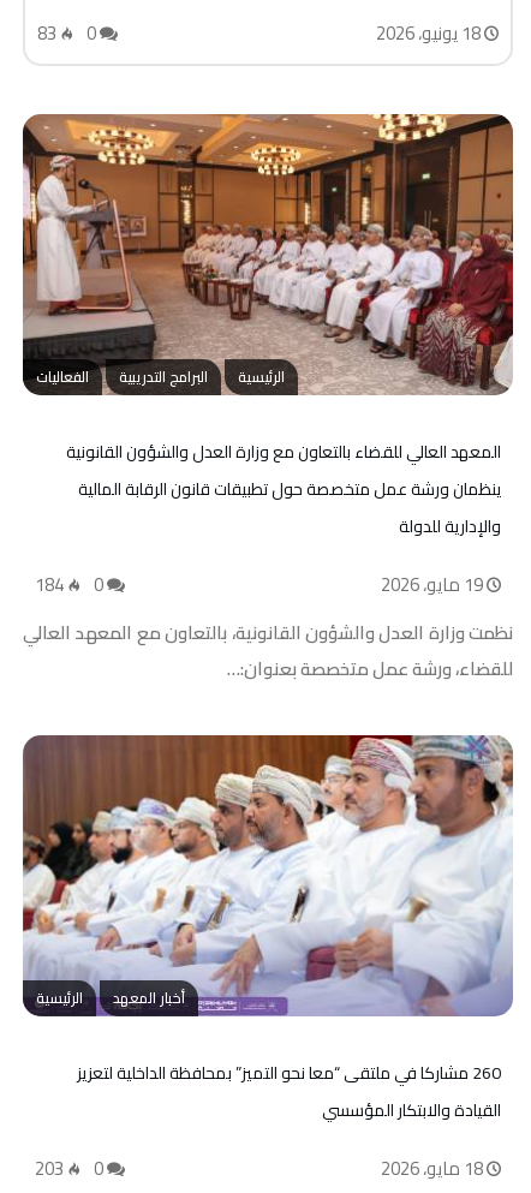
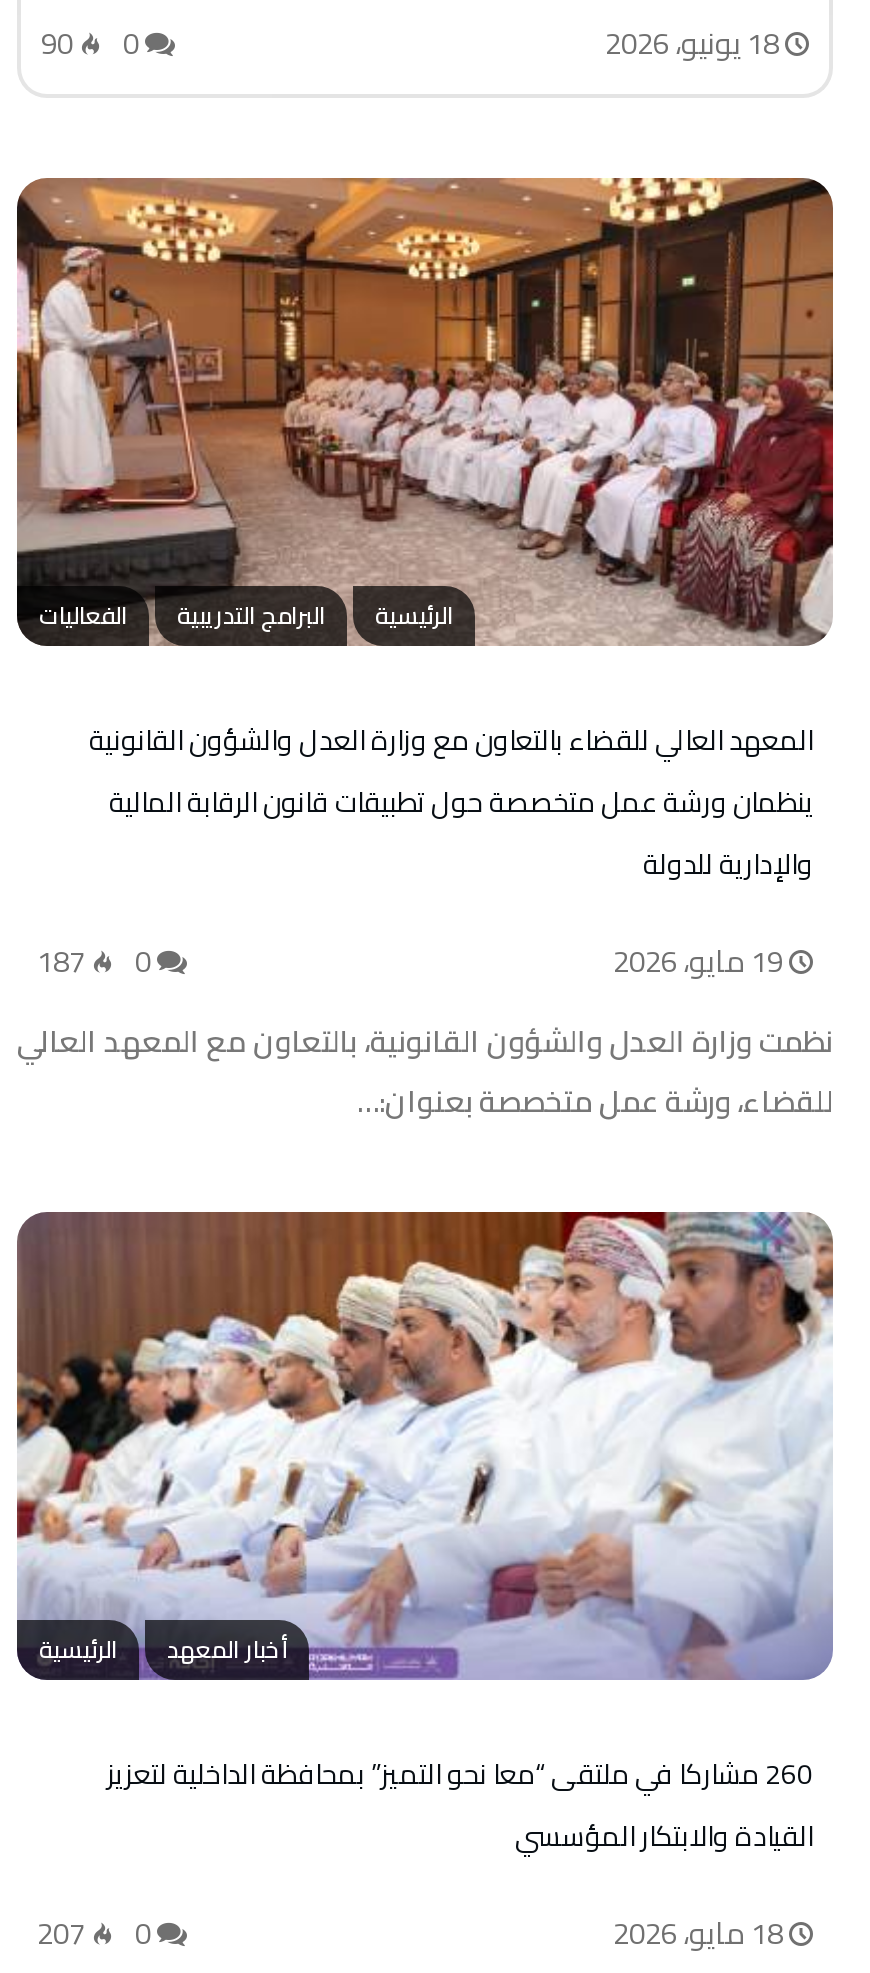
[37,15,56,50] 83 -> [41,14,73,72] 90
[35,567,64,602] 184 -> [37,932,85,990] 187
[35,1151,64,1186] 203 -> [37,1904,85,1962] 207

